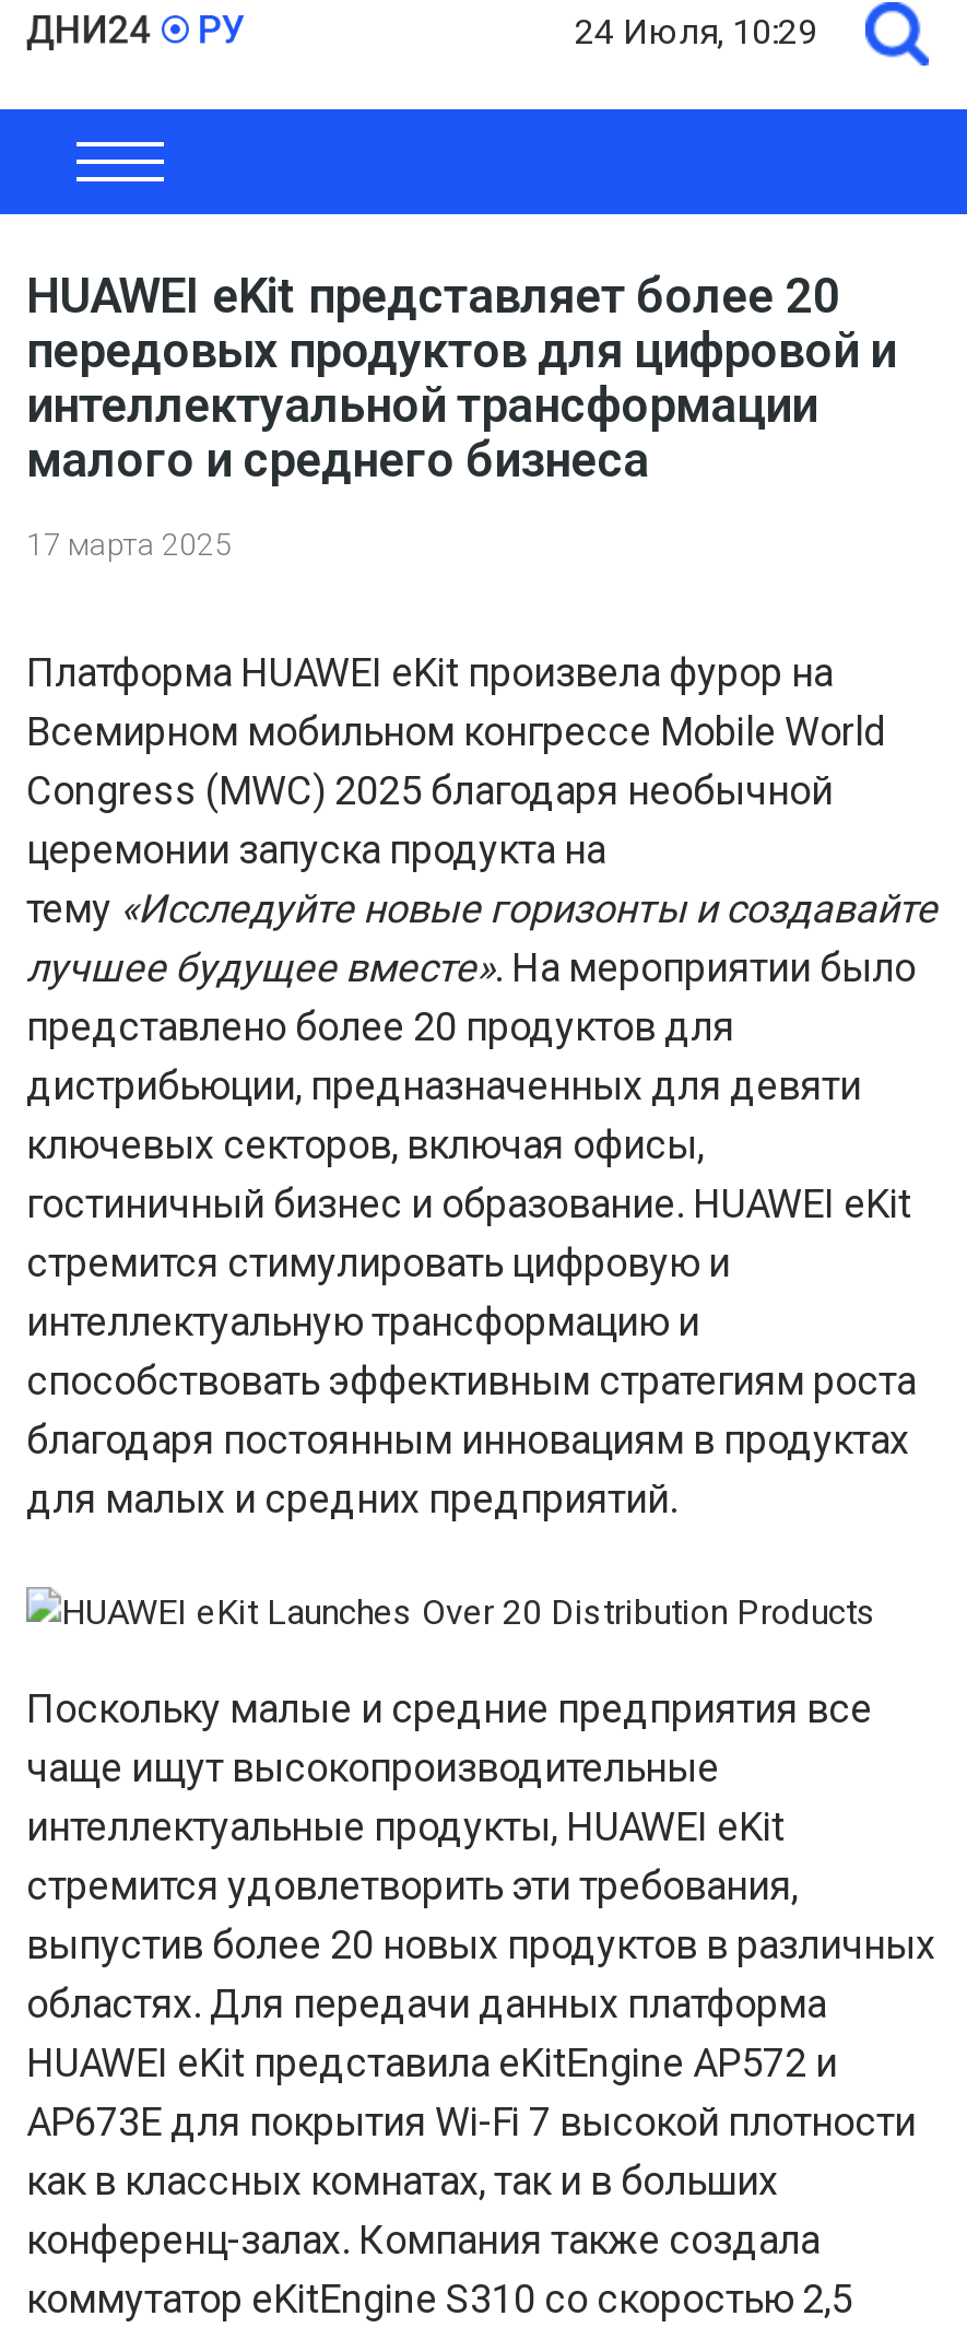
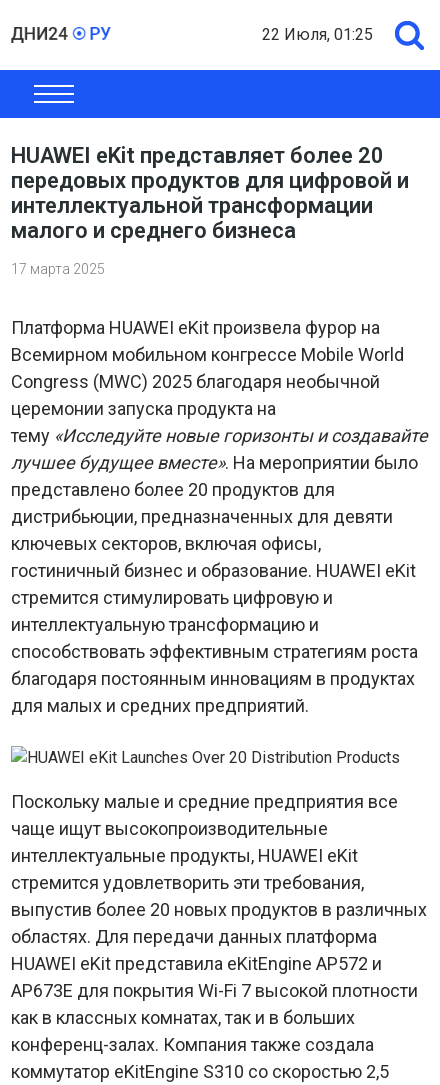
[575,11,817,52] 24 Июля, 10:29 -> [262,25,373,44] 22 Июля, 01:25

